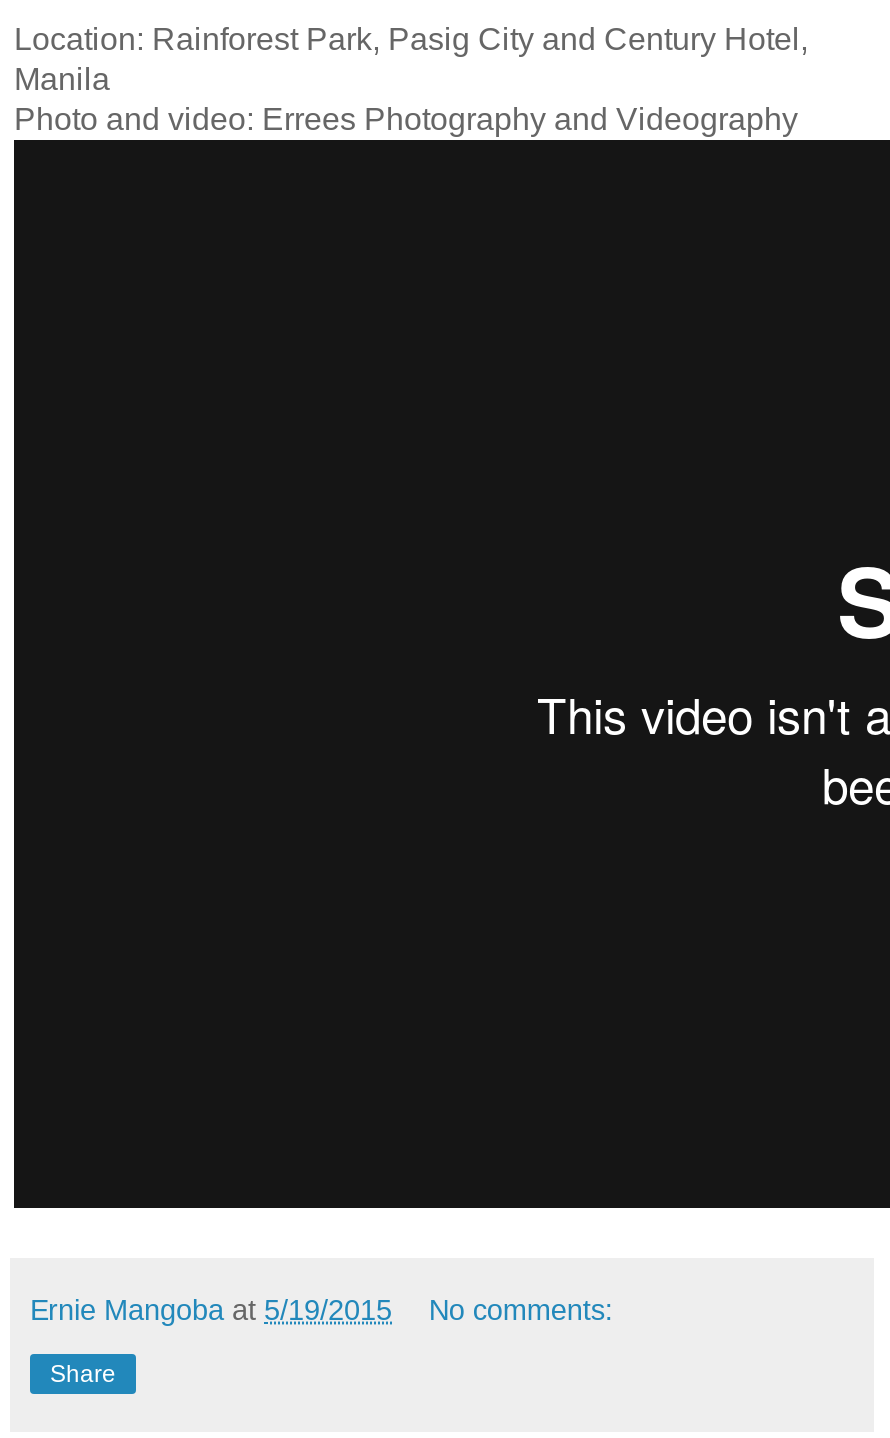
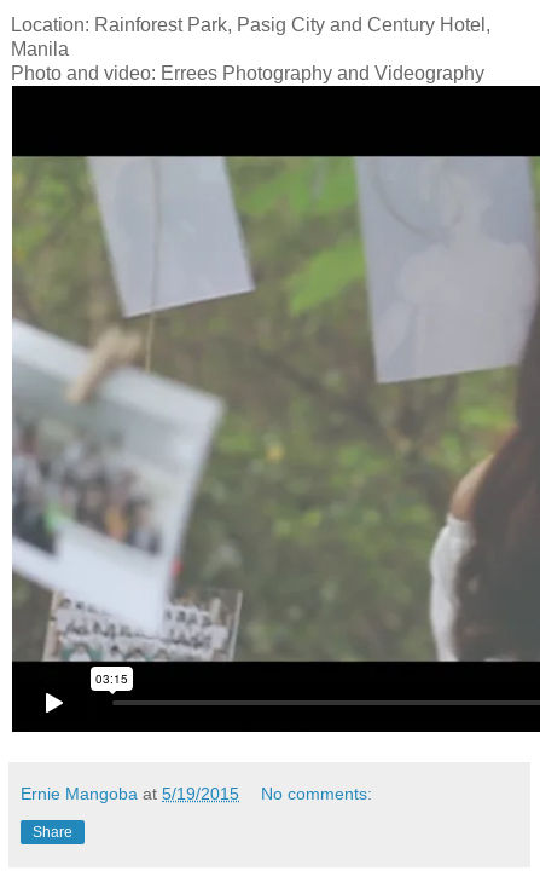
none -> [11,156,536,713] [image]

